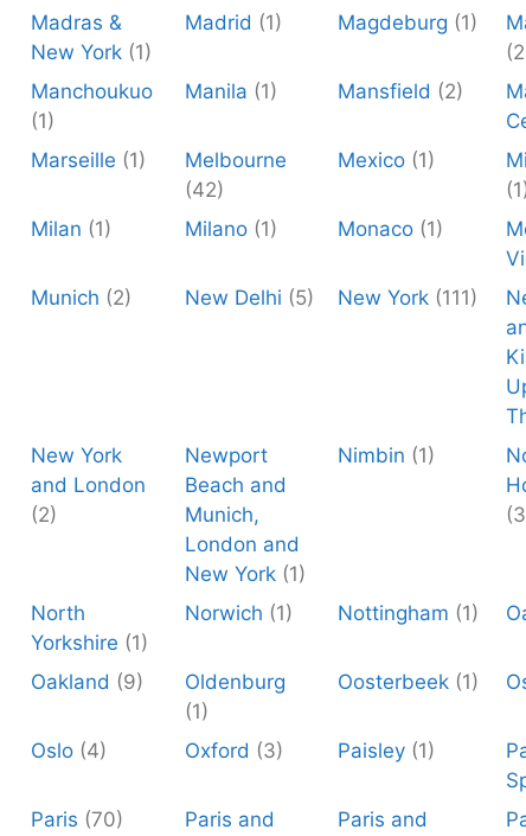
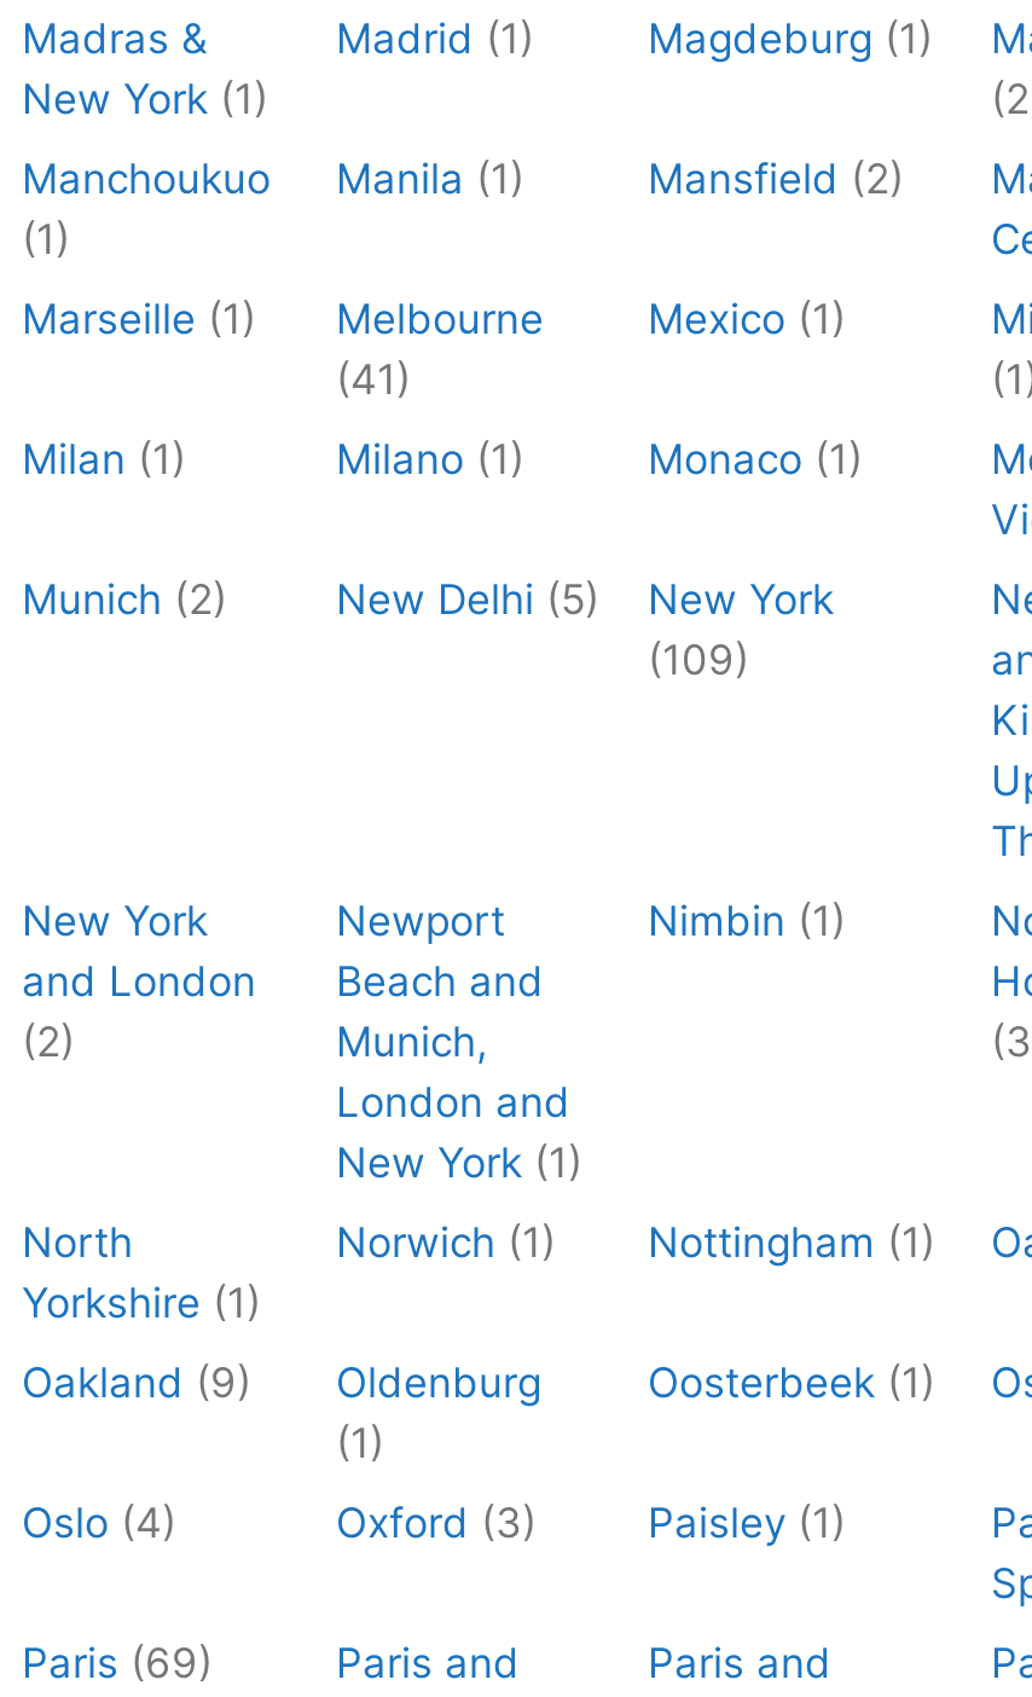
[185,178,224,202] (42) -> [336,356,411,404] (41)
[338,286,477,310] New York (111) -> [648,576,834,685] New York | (109)
[31,808,123,831] Paris (70) -> [22,1639,213,1688] Paris (69)

